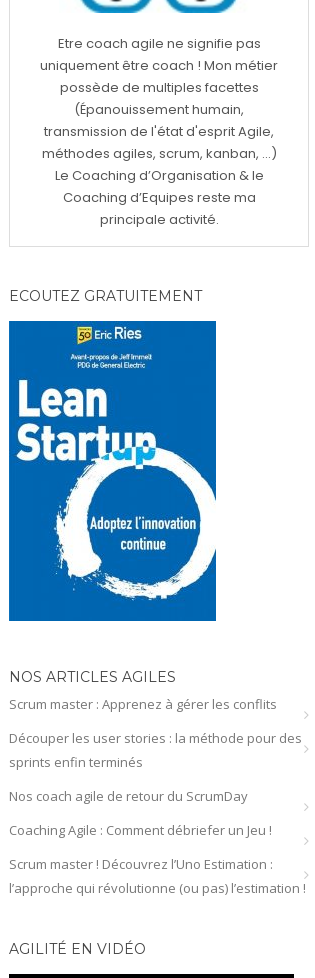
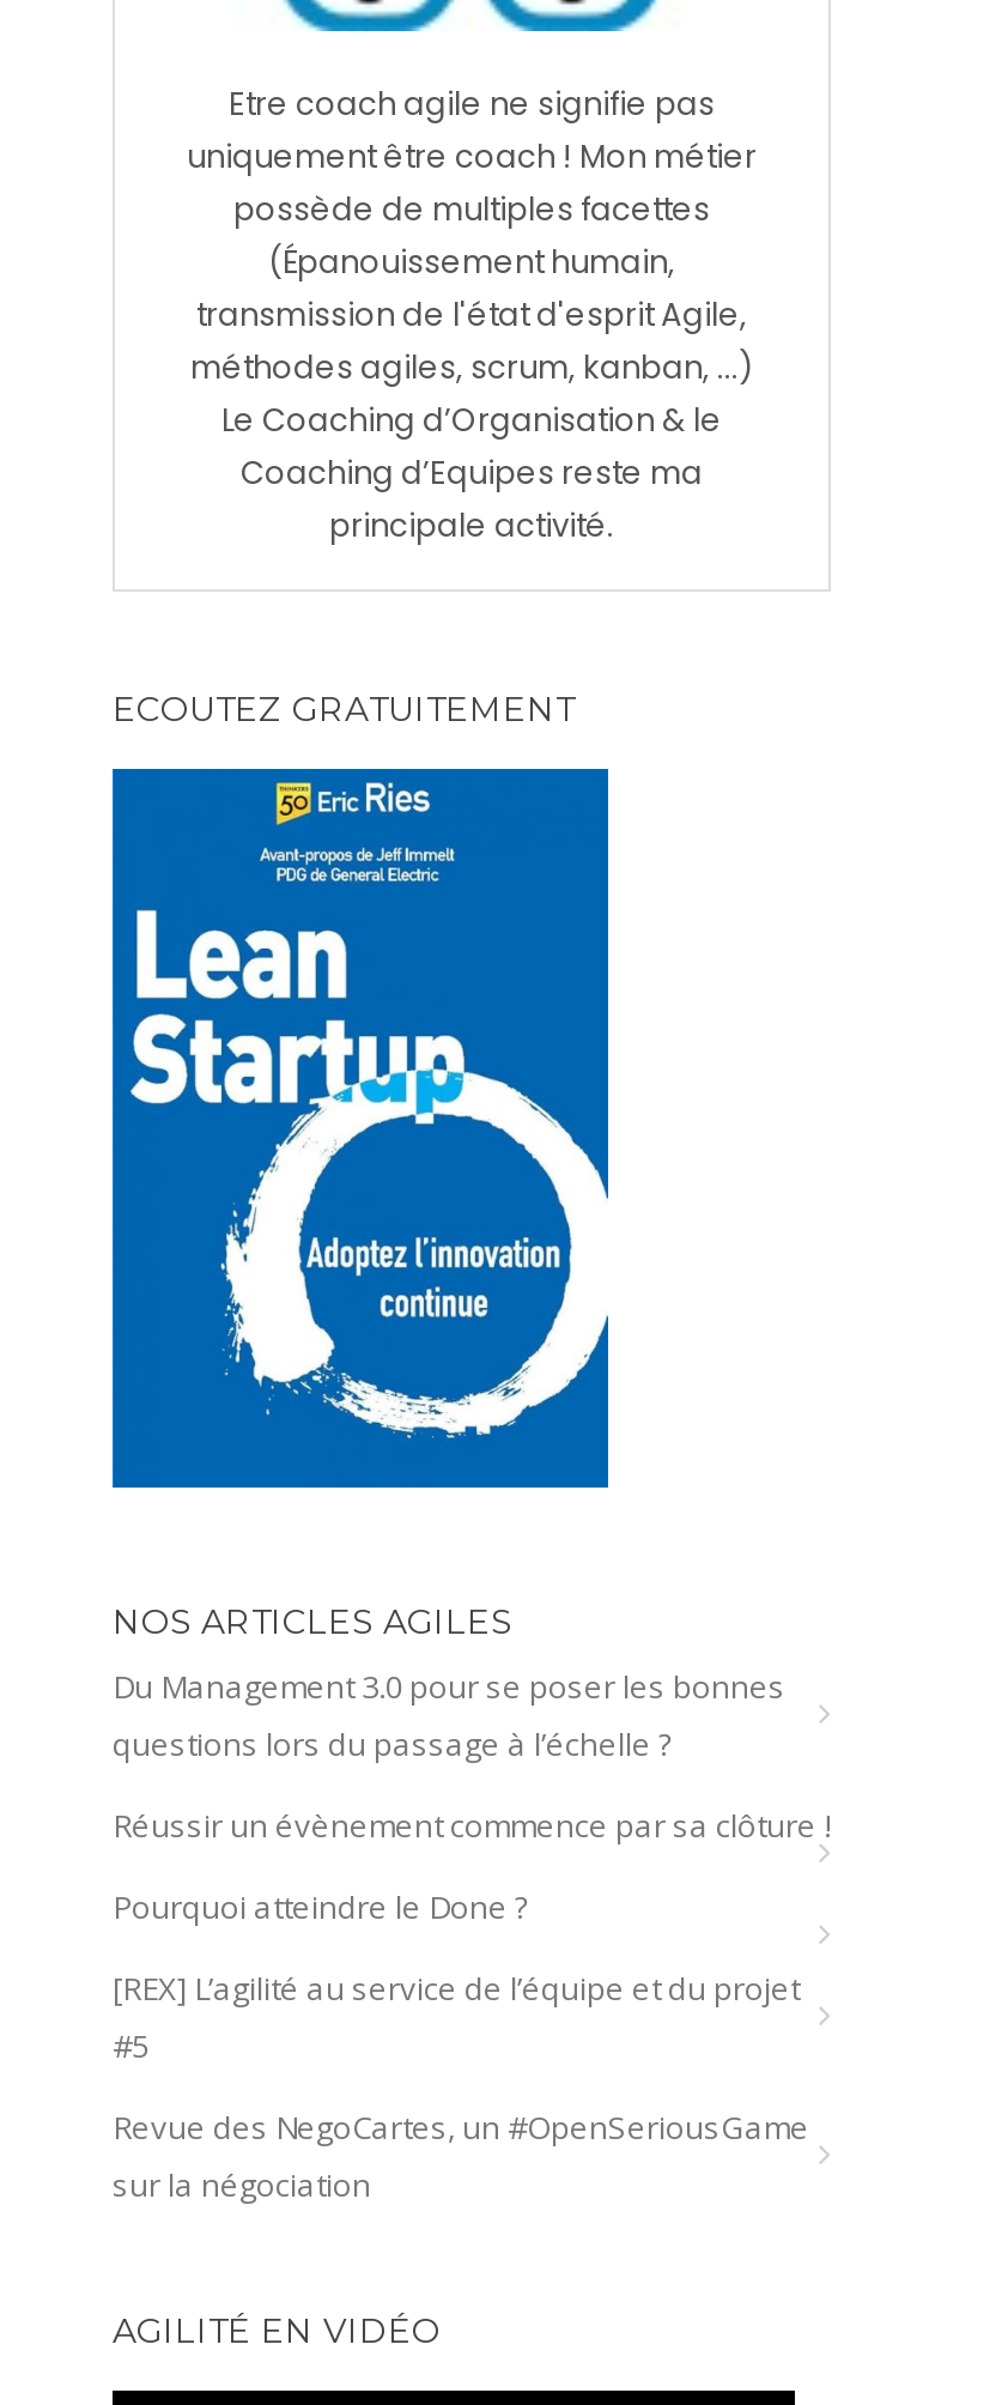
[9,695,277,713] Scrum master : Apprenez à gérer les conflits -> [113,1664,785,1764] Du Management 3.0 pour se poser les bonnes | questions lors du passage à l’échelle ?
[9,729,302,771] Découper les user stories : la méthode pour des | sprints enfin terminés -> [113,1803,831,1846] Réussir un évènement commence par sa clôture !
[9,787,248,805] Nos coach agile de retour du ScrumDay -> [113,1884,529,1927] Pourquoi atteindre le Done ?
[9,821,272,839] Coaching Agile : Comment débriefer un Jeu ! -> [113,1966,800,2066] [REX] L’agilité au service de l’équipe et du projet | #5
[9,855,306,897] Scrum master ! Découvrez l’Uno Estimation : | l’approche qui révolutionne (ou pas) l’estimation ! -> [113,2105,809,2205] Revue des NegoCartes, un #OpenSeriousGame | sur la négociation

